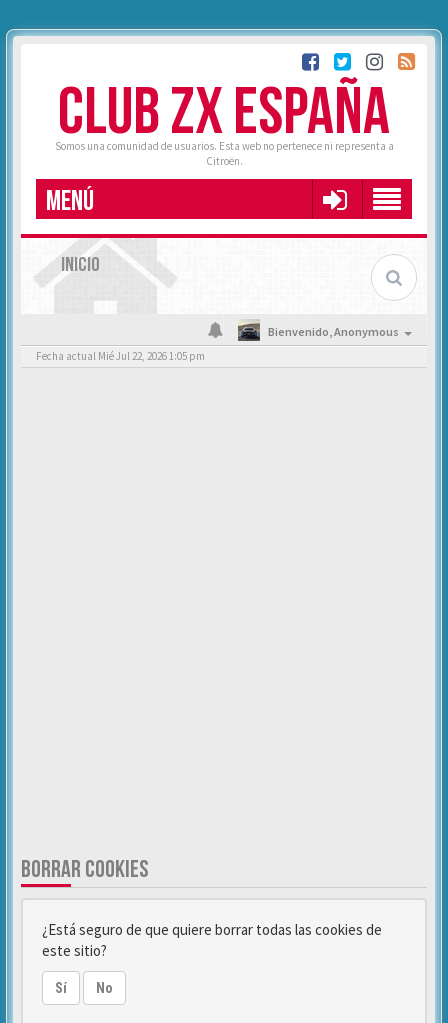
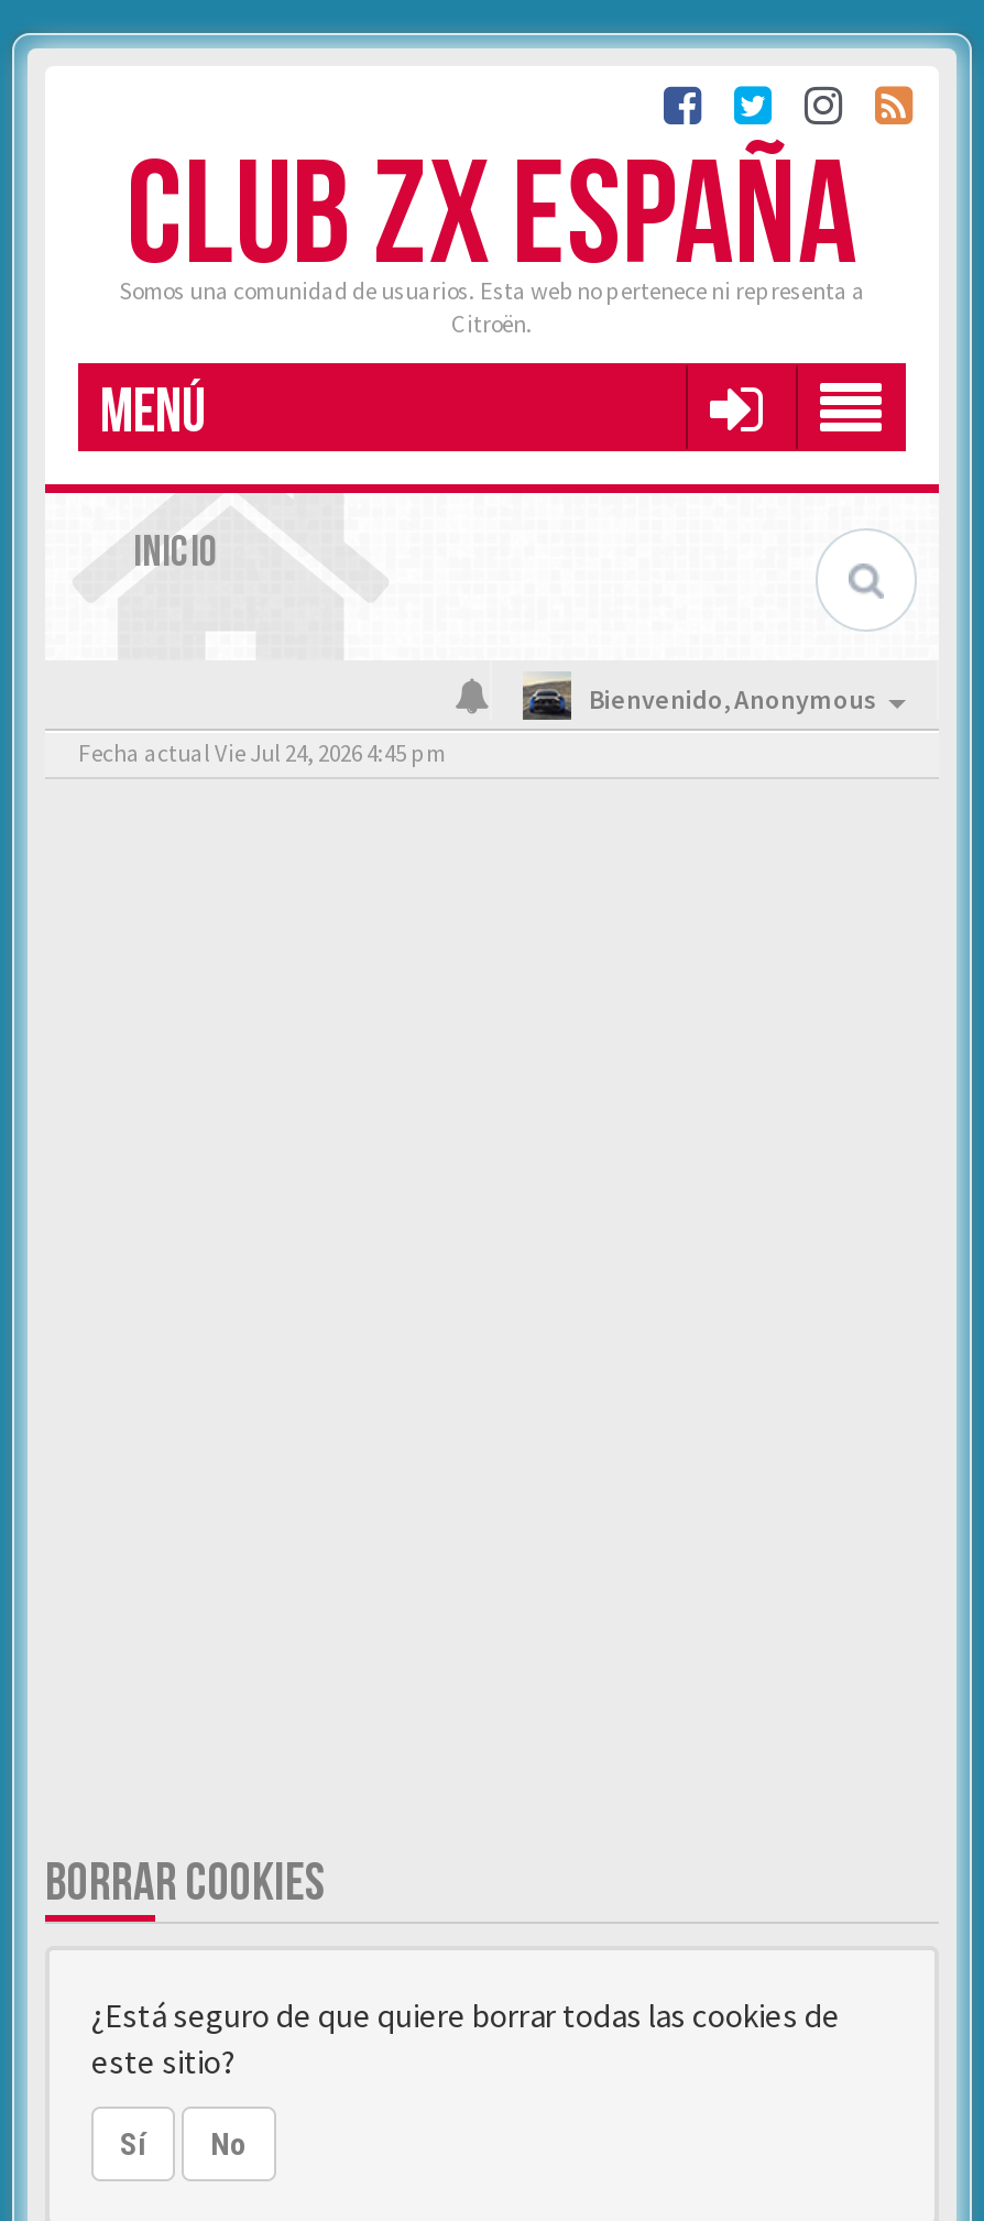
[36,349,205,363] Fecha actual Mié Jul 22, 2026 1:05 pm -> [78,737,446,768] Fecha actual Vie Jul 24, 2026 4:45 pm

